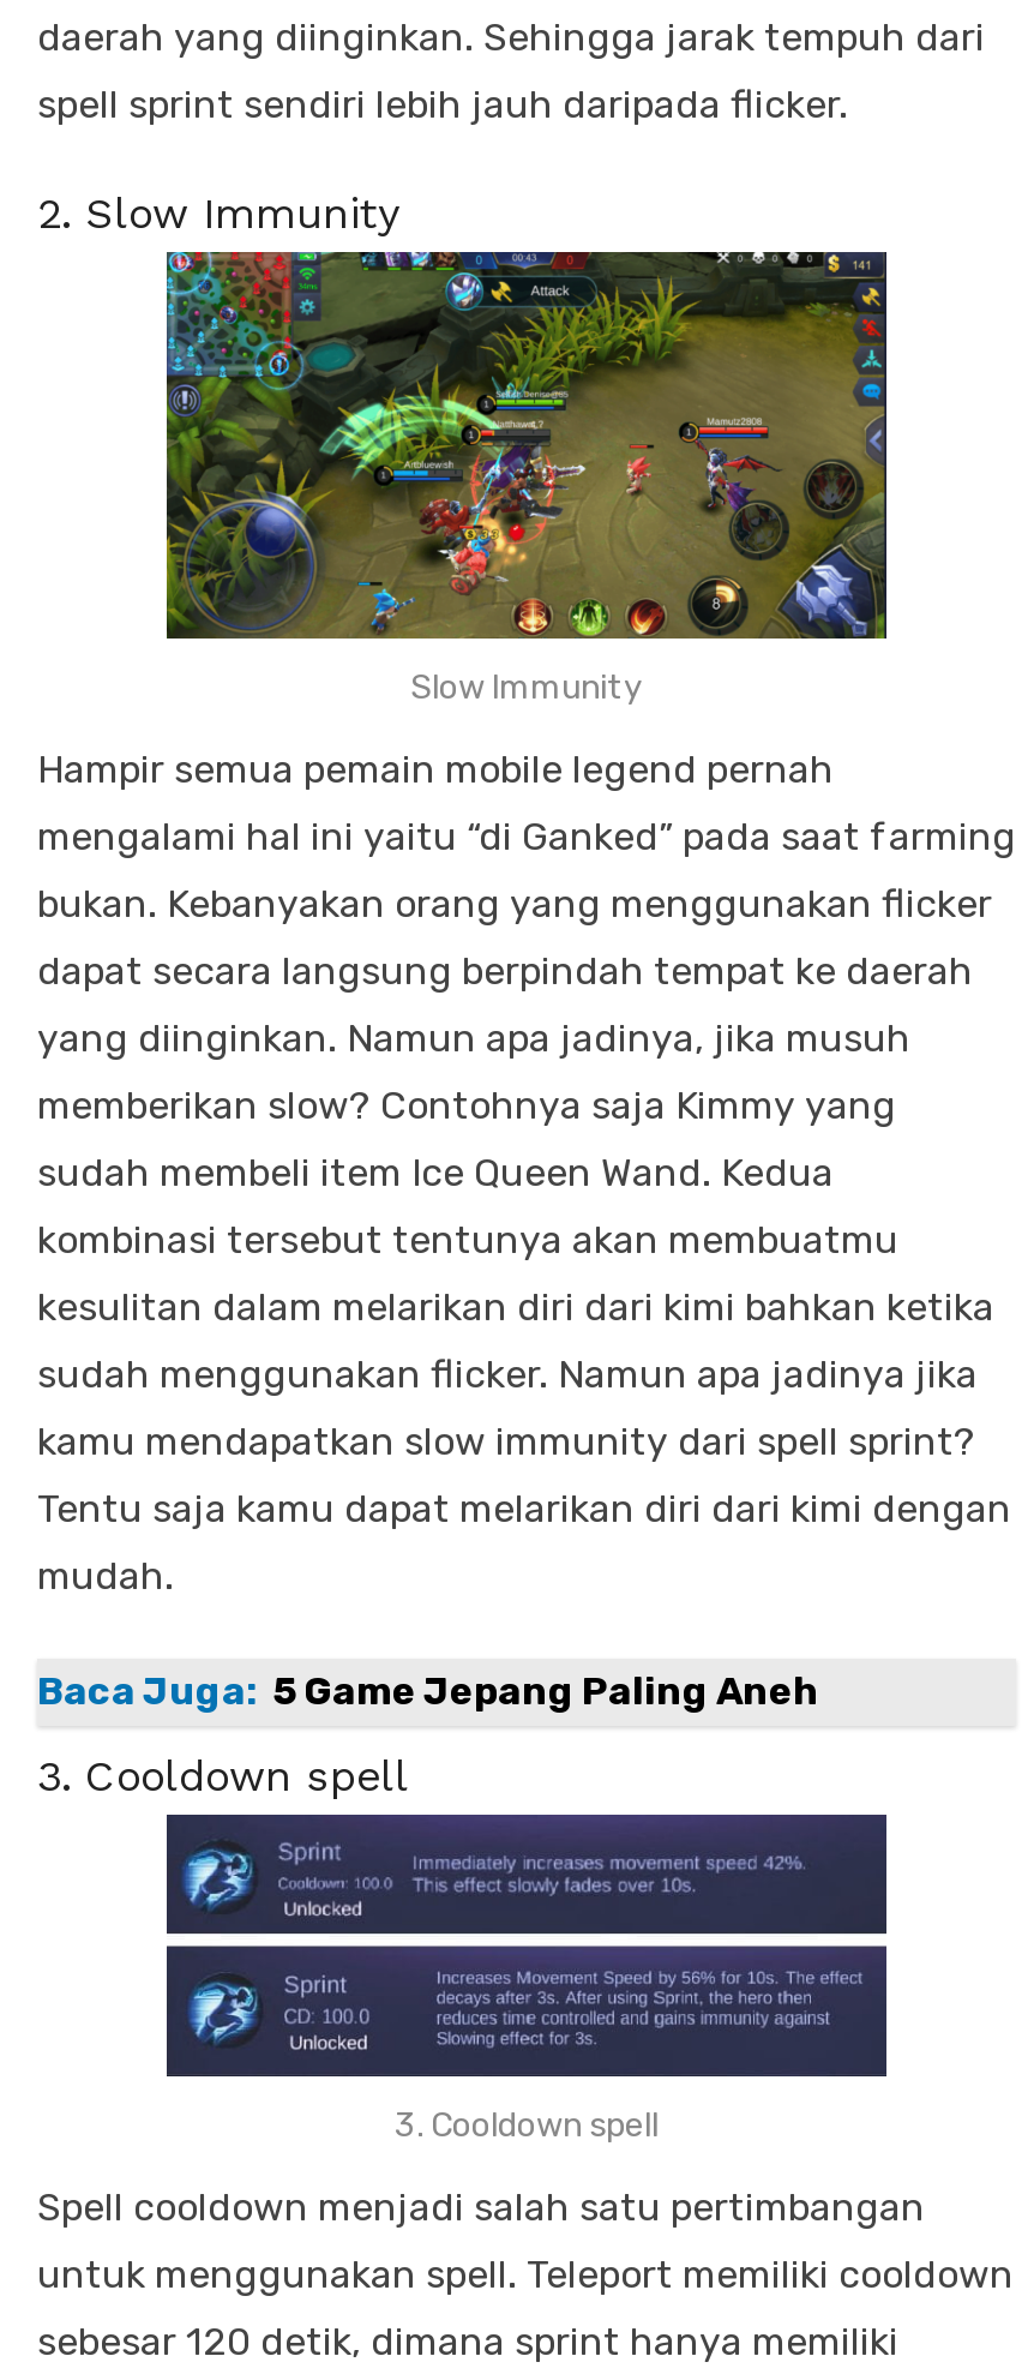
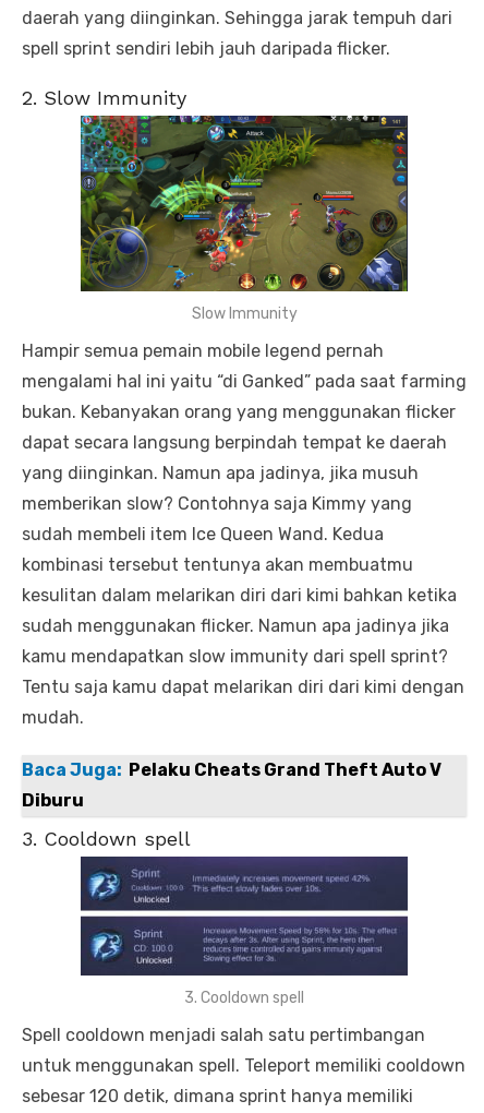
[37,1668,819,1714] Baca Juga: 5 Game Jepang Paling Aneh -> [22,759,441,811] Baca Juga: Pelaku Cheats Grand Theft Auto V | Diburu

